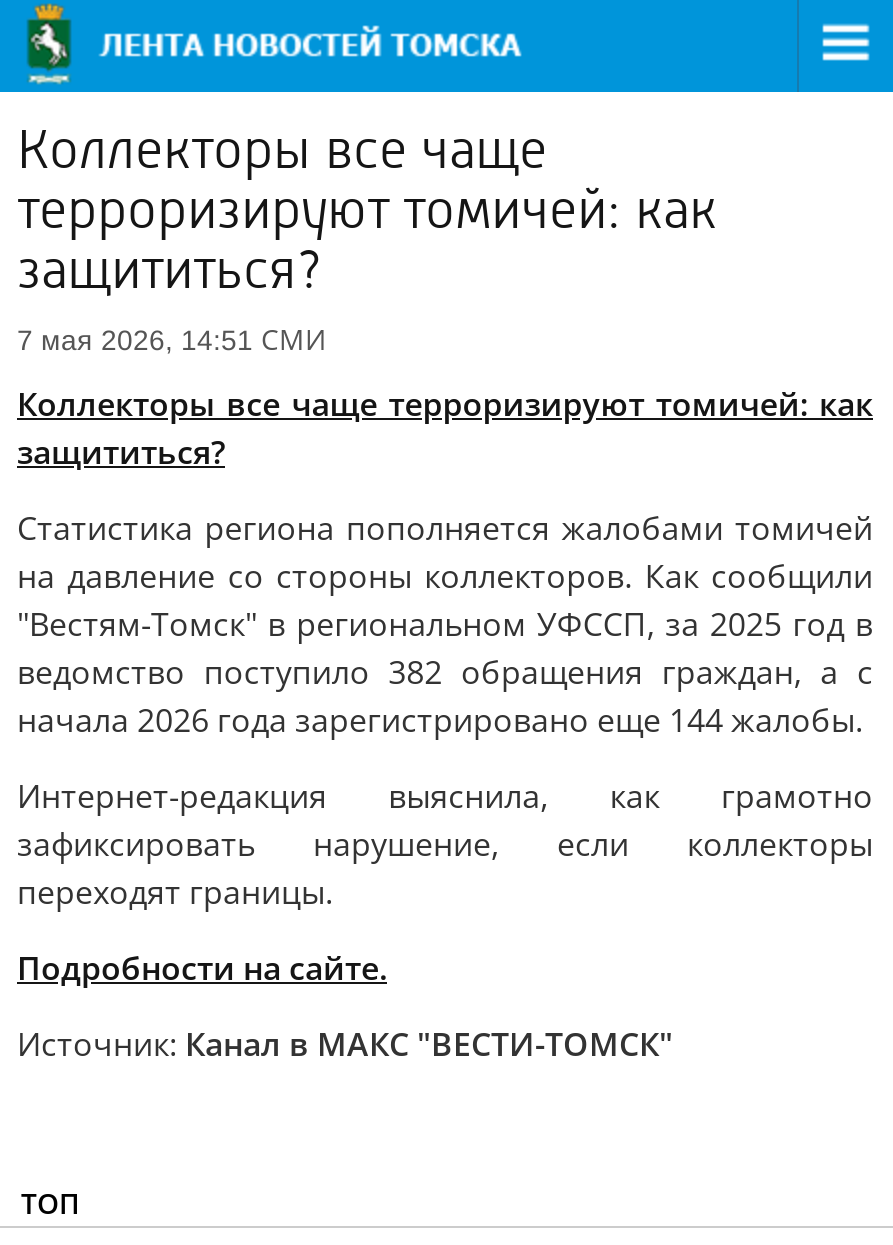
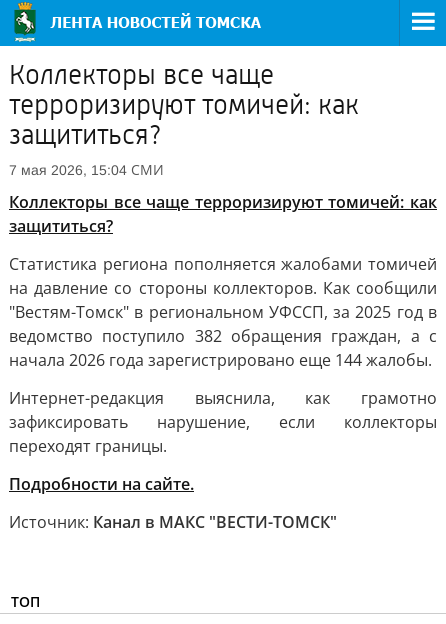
[17,320,327,358] 7 мая 2026, 14:51 СМИ -> [9,160,164,179] 7 мая 2026, 15:04 СМИ

